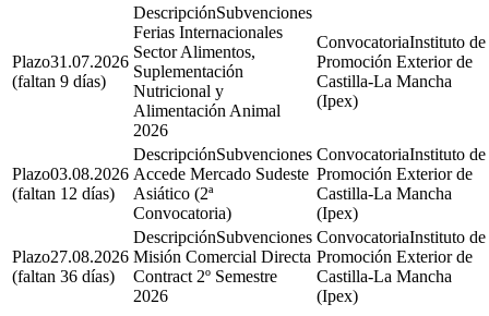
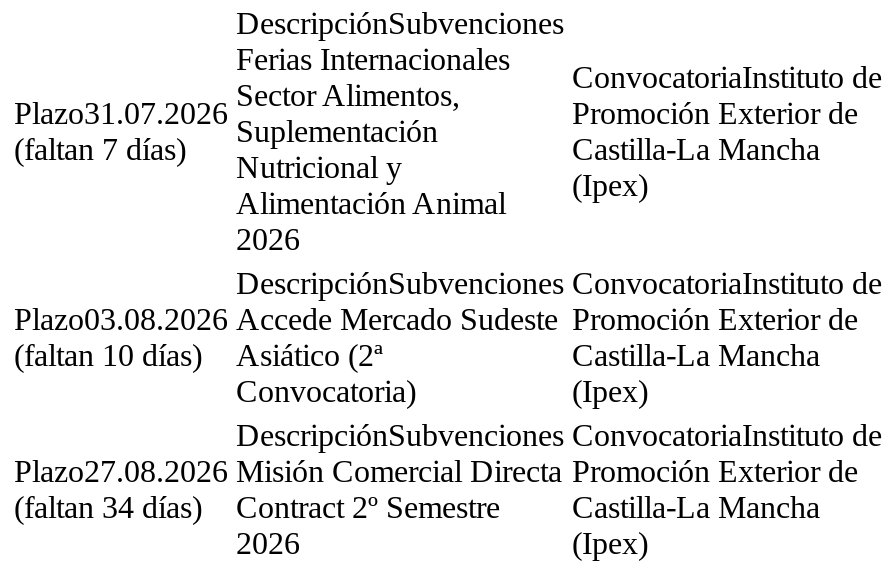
[12,72,106,91] (faltan 9 días) -> [14,133,186,167] (faltan 7 días)
[12,185,213,203] (faltan 12 días) Asiático (2ª -> [14,339,382,373] (faltan 10 días) Asiático (2ª
[12,267,277,286] (faltan 36 días) Contract 2º Semestre -> [14,491,500,525] (faltan 34 días) Contract 2º Semestre

